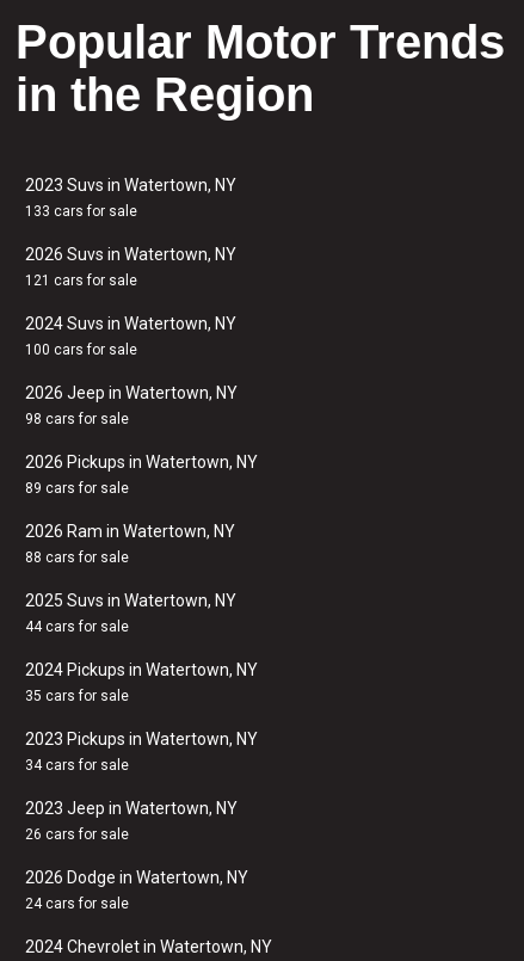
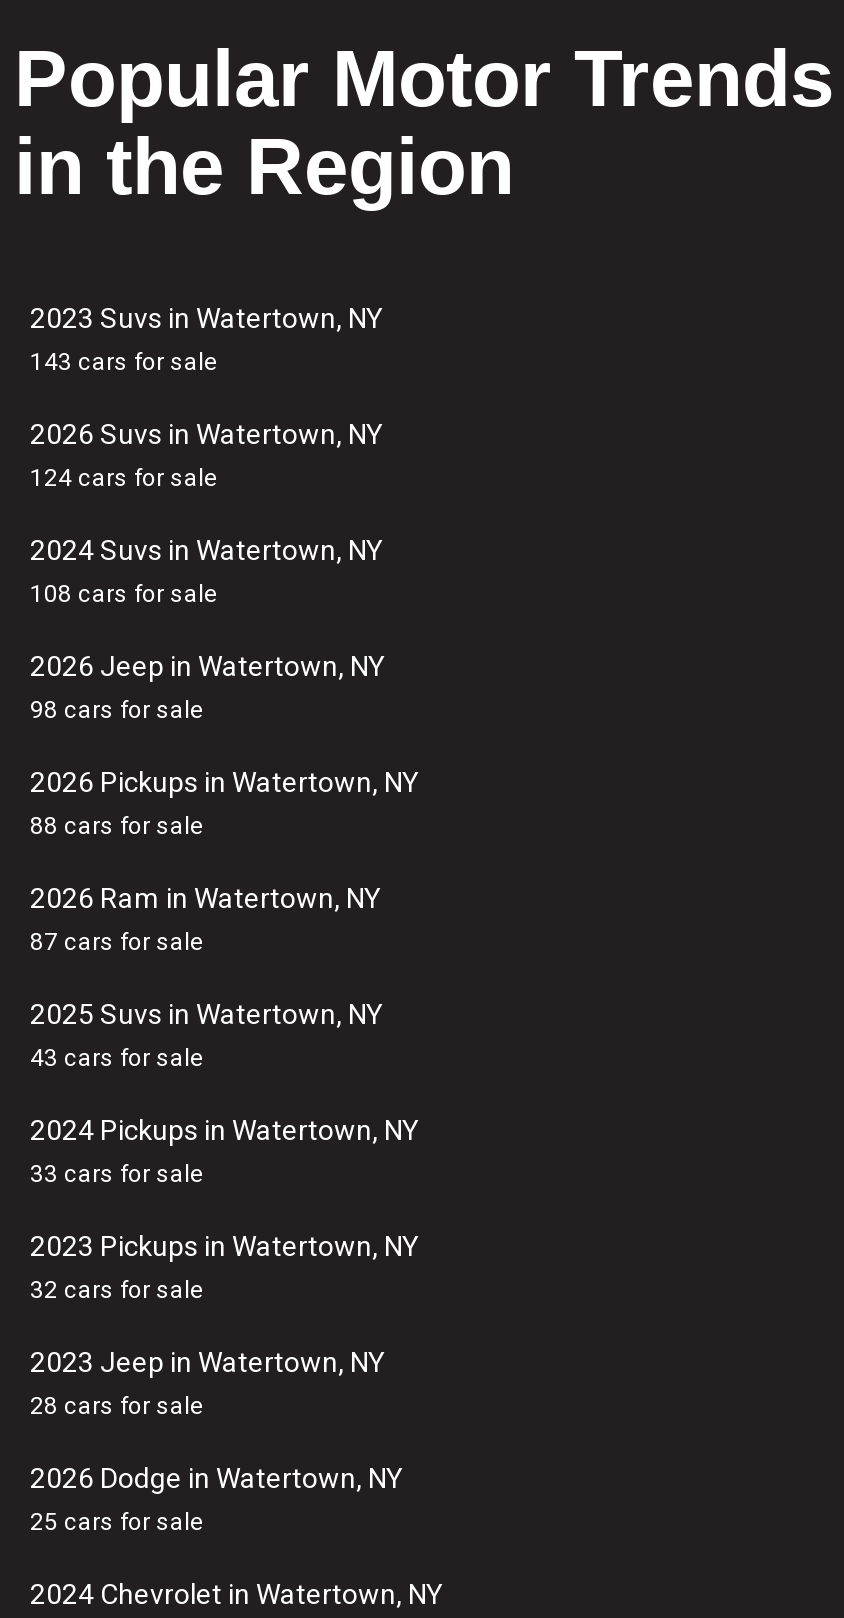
[25,203,137,220] 133 cars for sale -> [30,348,218,376] 143 cars for sale
[25,272,137,289] 121 cars for sale -> [30,464,218,492] 124 cars for sale
[25,341,137,358] 100 cars for sale -> [30,580,218,608] 108 cars for sale
[25,480,129,497] 89 cars for sale -> [30,812,204,840] 88 cars for sale
[25,549,129,566] 88 cars for sale -> [30,928,204,956] 87 cars for sale
[25,618,129,635] 44 cars for sale -> [30,1044,204,1072] 43 cars for sale
[25,688,129,704] 35 cars for sale -> [30,1160,204,1188] 33 cars for sale
[25,757,129,774] 34 cars for sale -> [30,1276,204,1304] 32 cars for sale
[25,826,129,843] 26 cars for sale -> [30,1392,204,1420] 28 cars for sale
[25,895,129,912] 24 cars for sale -> [30,1508,204,1536] 25 cars for sale

